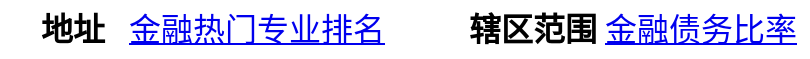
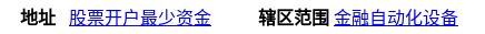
[129,12,385,46] 金融热门专业排名 -> [69,8,211,27] 股票开户最少资金
[469,12,797,46] 辖区范围 金融债务比率 -> [258,8,458,27] 辖区范围 金融自动化设备

